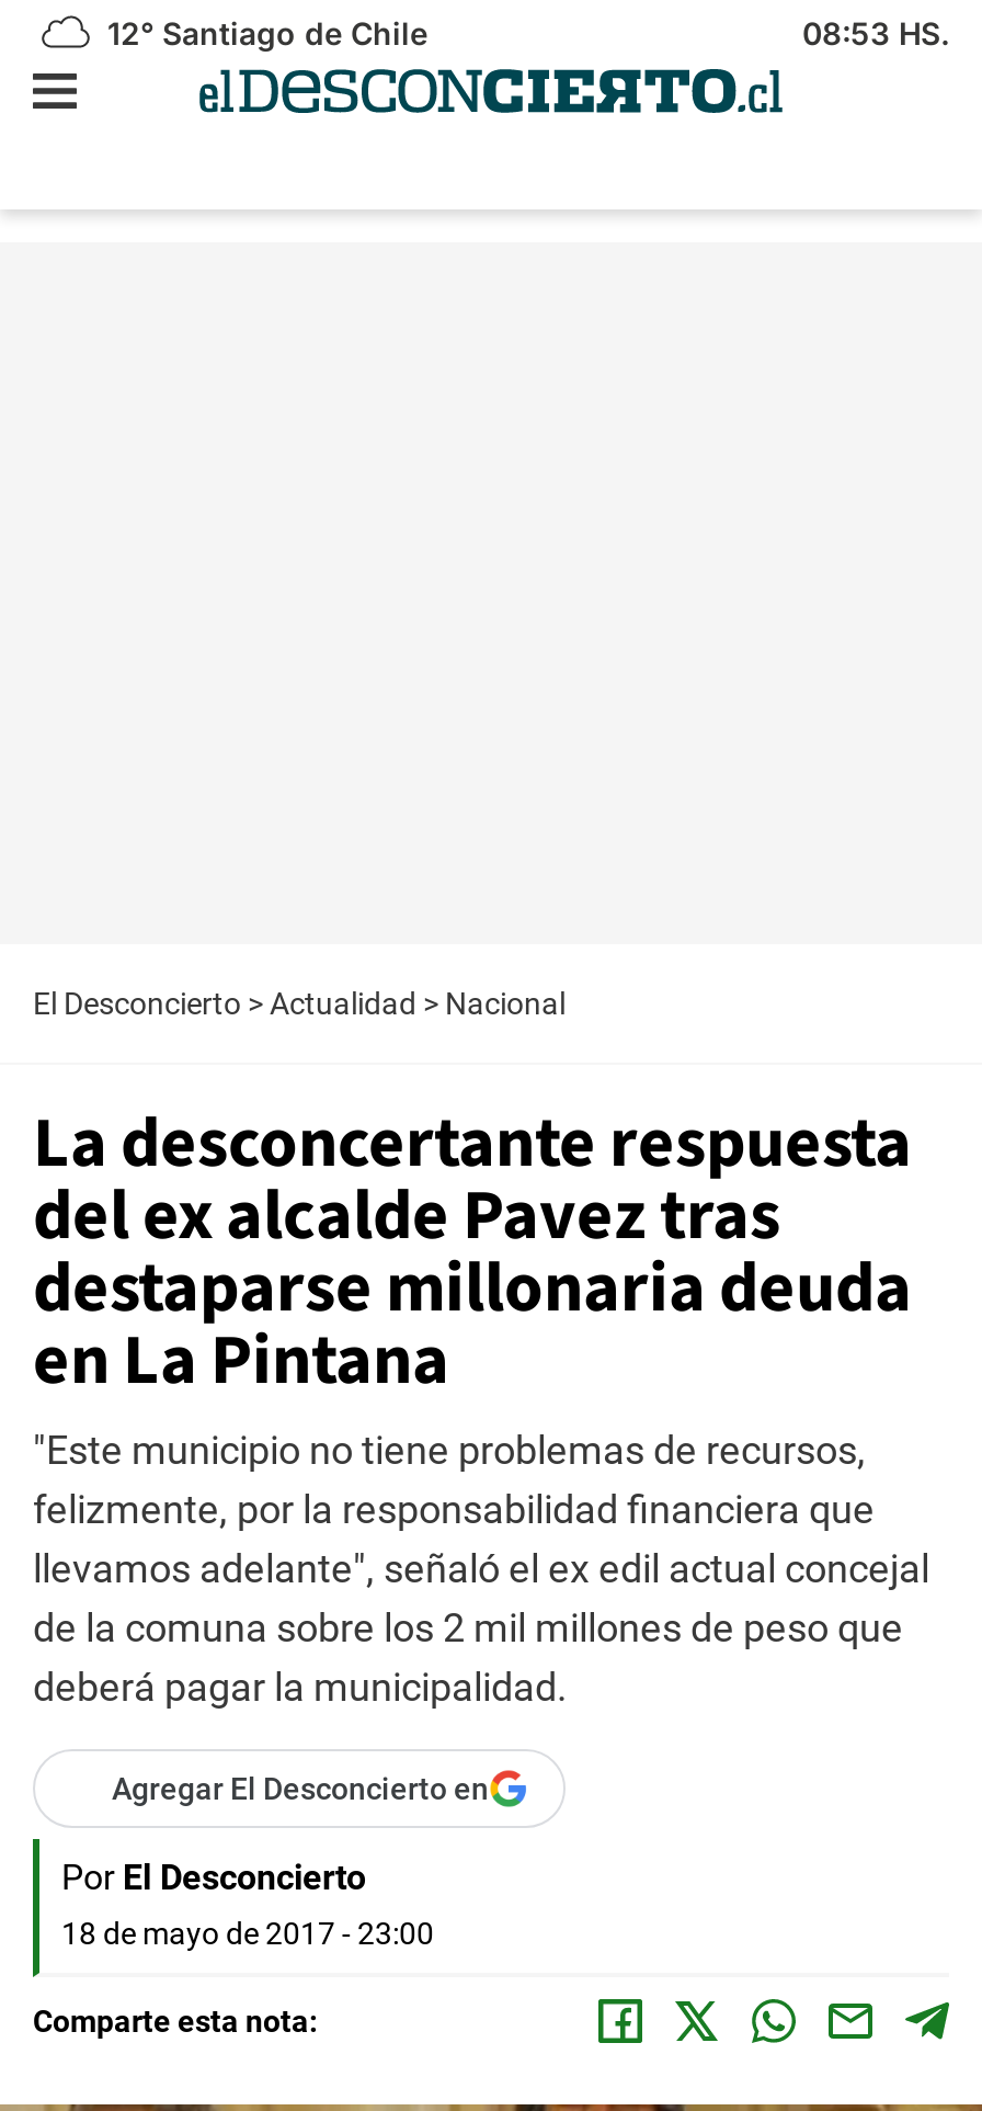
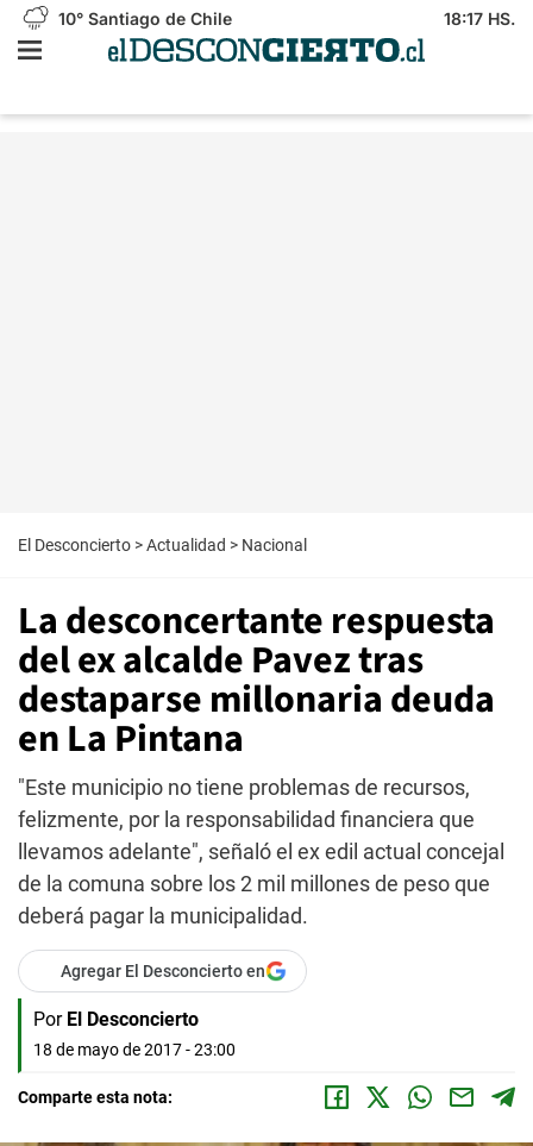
[99,14,427,52] 12° Santiago de Chile -> [54,8,232,29] 10° Santiago de Chile
[802,14,949,52] 08:53 HS. -> [444,8,515,29] 18:17 HS.

